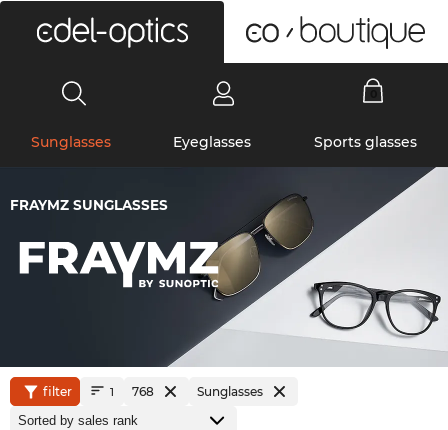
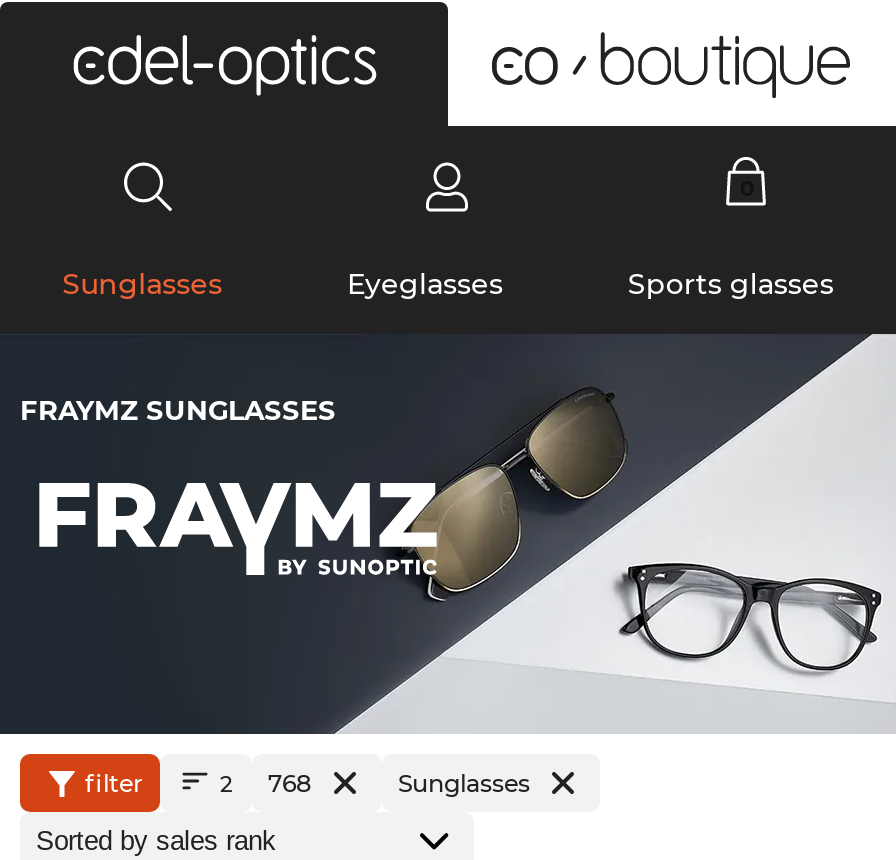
[110,384,154,399] 1 768 -> [220,768,312,798] 2 768

